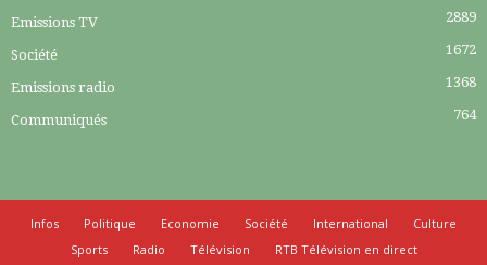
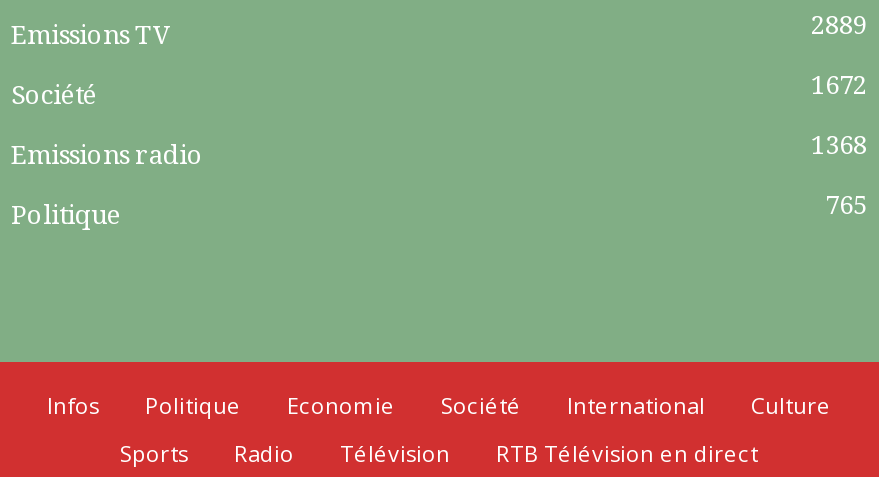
[11,106,476,128] Communiqués | 764 -> [11,190,867,230] Politique | 765

